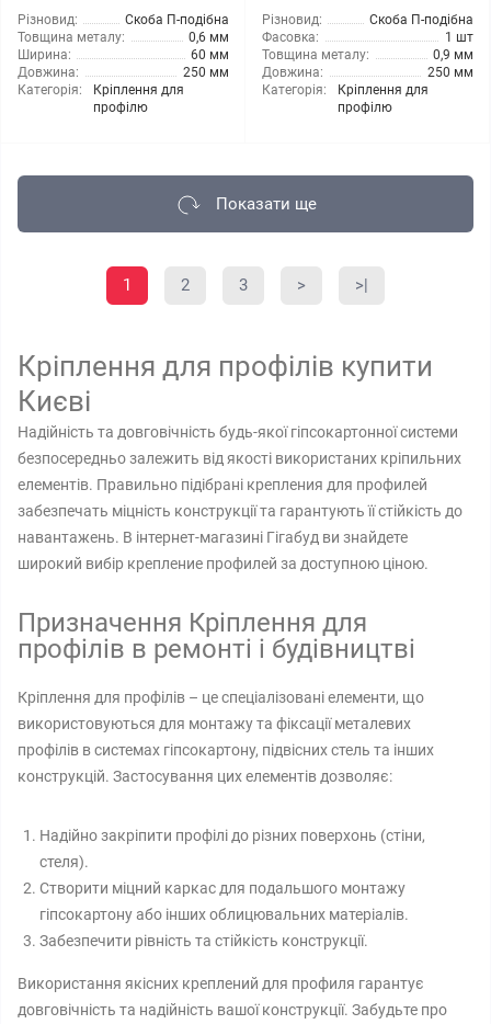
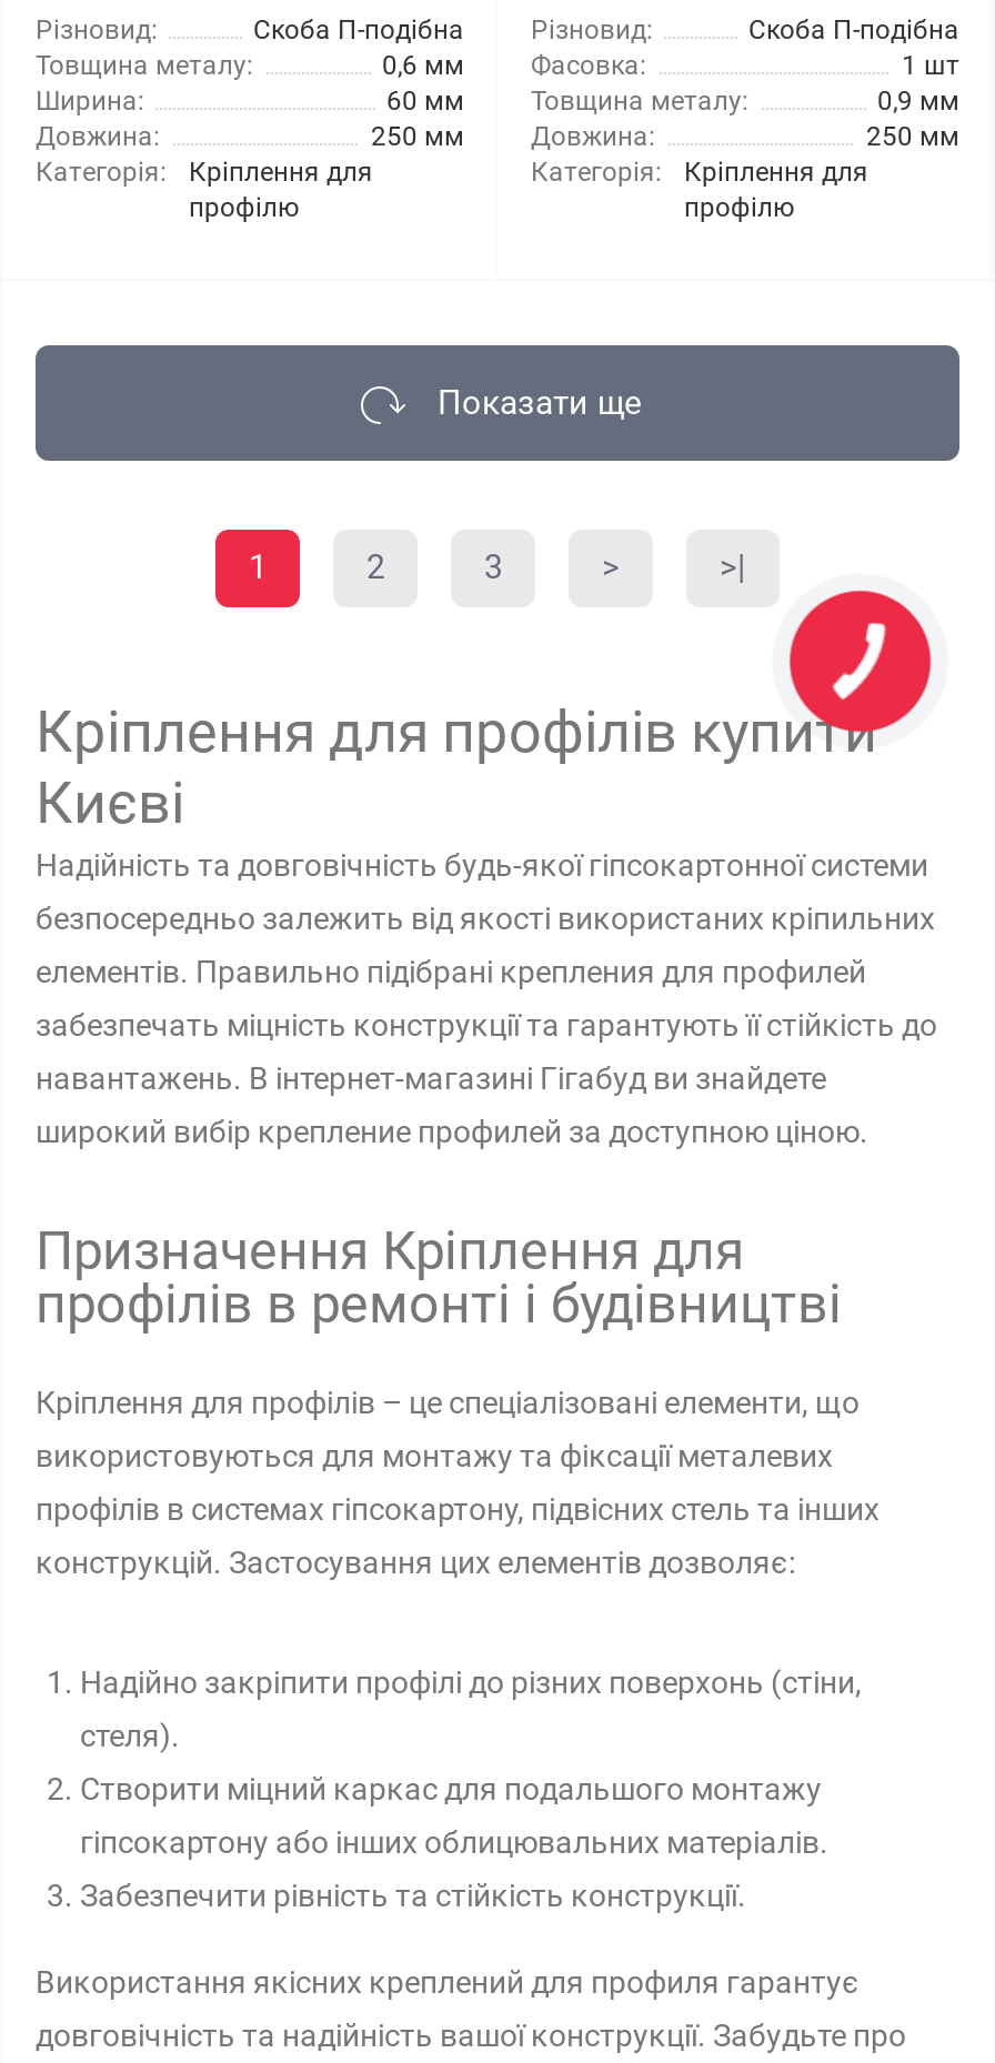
none -> [786,587,935,729] [image]

